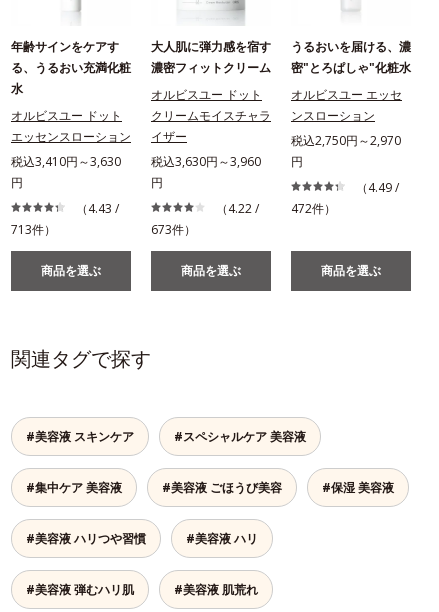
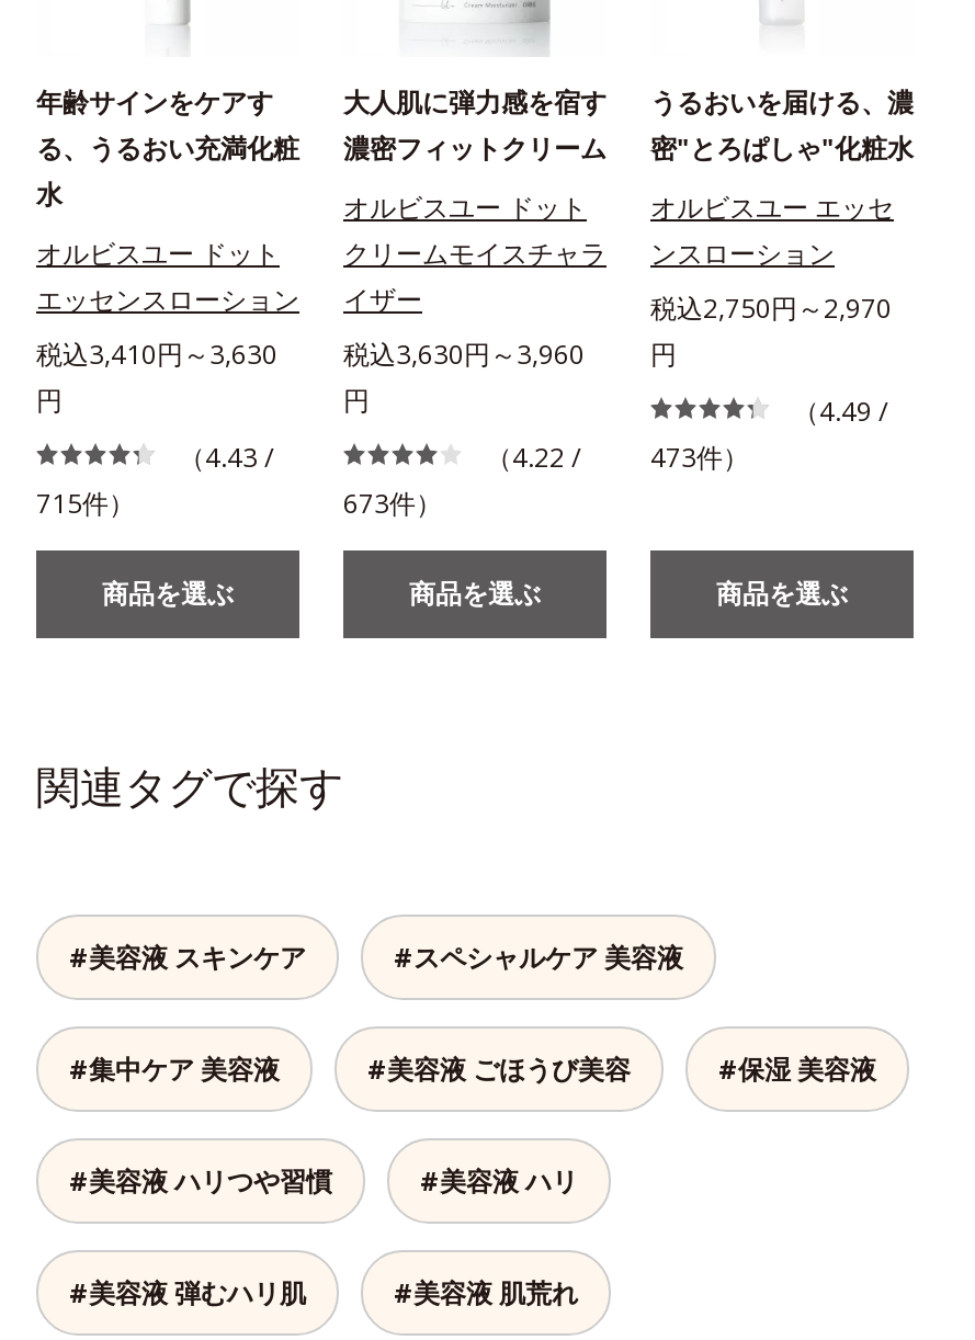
[216,200,336,217] （4.22 / 472件） -> [486,439,749,476] （4.22 / 473件）
[11,221,56,238] 713件） -> [36,485,135,522] 715件）

